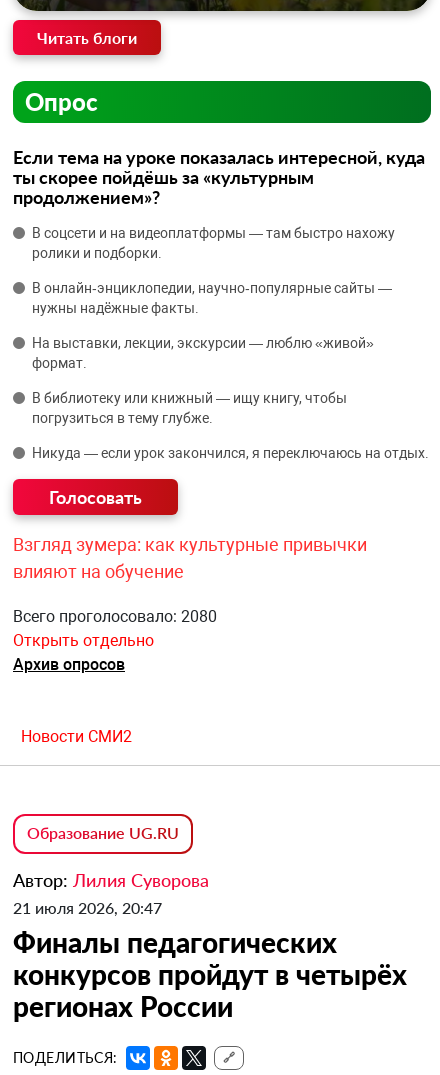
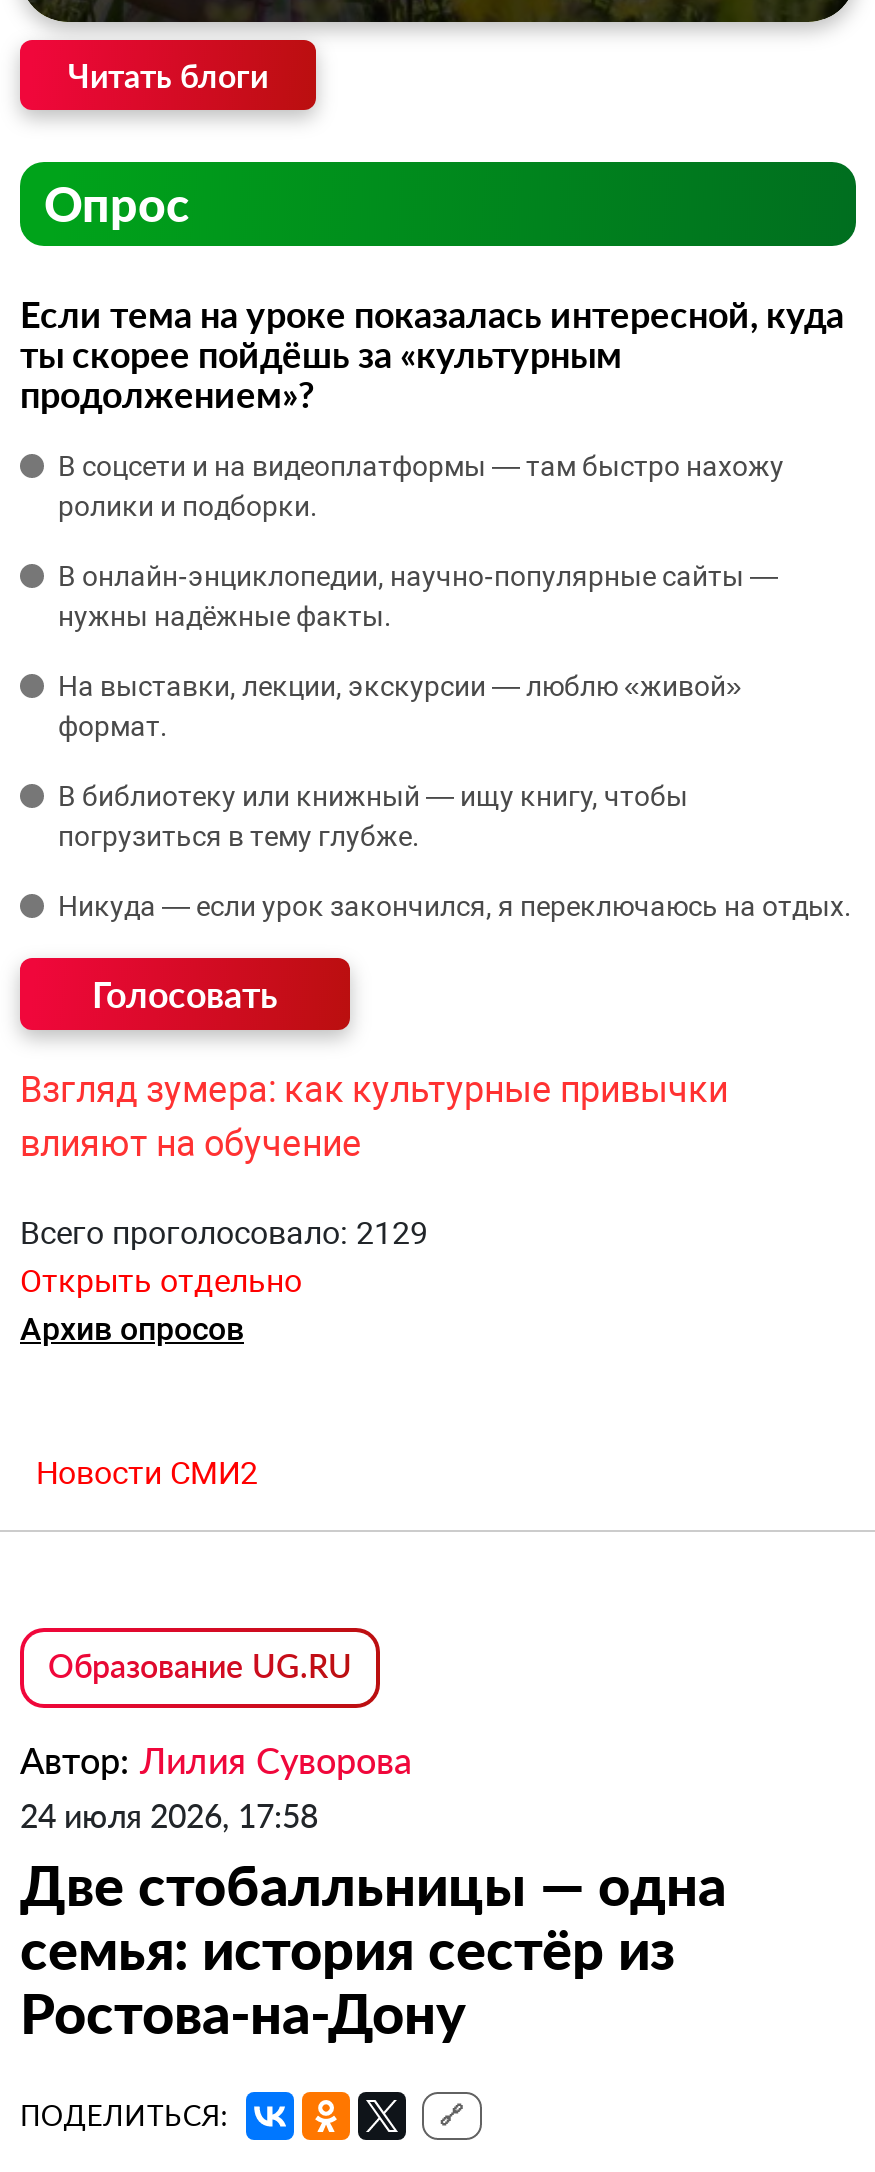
[13,607,217,626] Всего проголосовало: 2080 -> [20,1214,428,1252] Всего проголосовало: 2129
[13,898,407,1023] 21 июля 2026, 20:47 | Финалы педагогических | конкурсов пройдут в четырёх | регионах России -> [20,1796,726,2046] 24 июля 2026, 17:58 | Две стобалльницы — одна | семья: история сестёр из | Ростова-на-Дону

